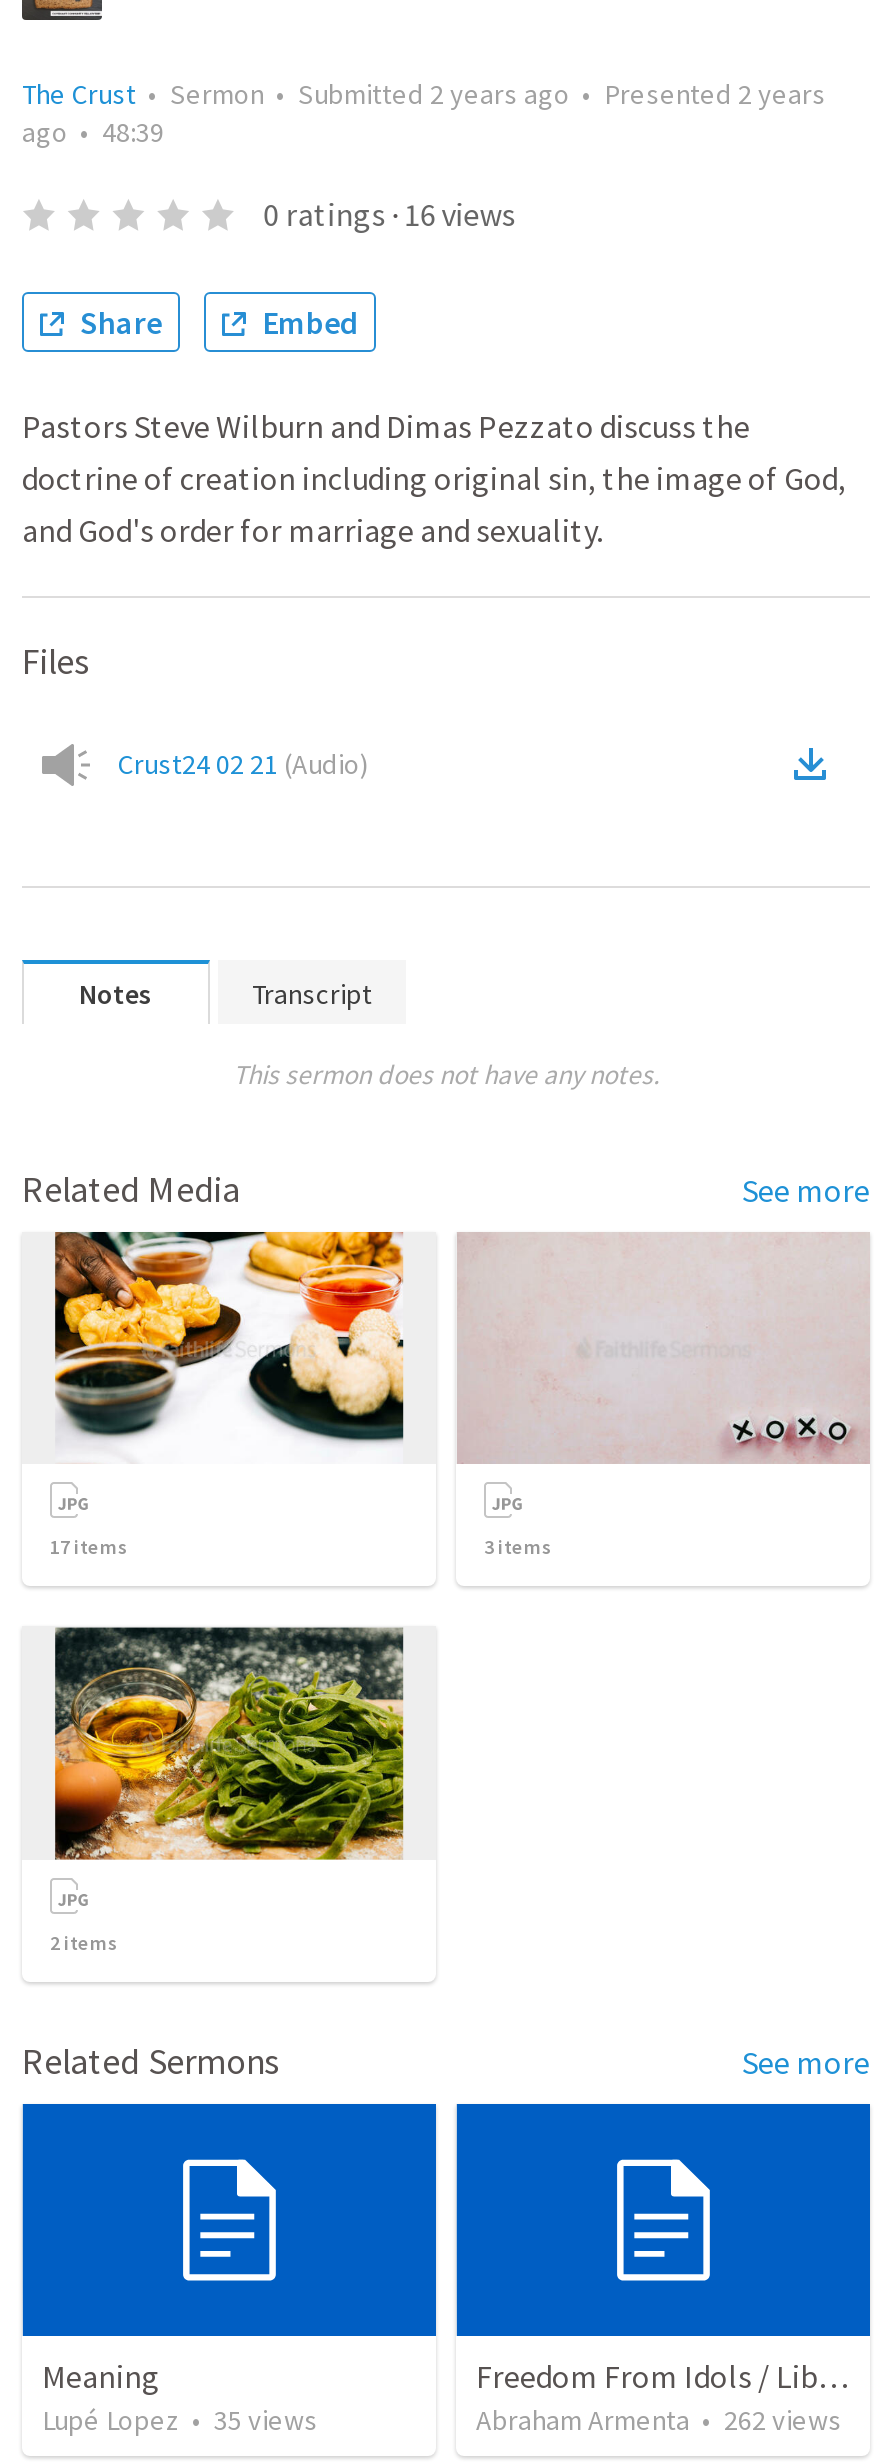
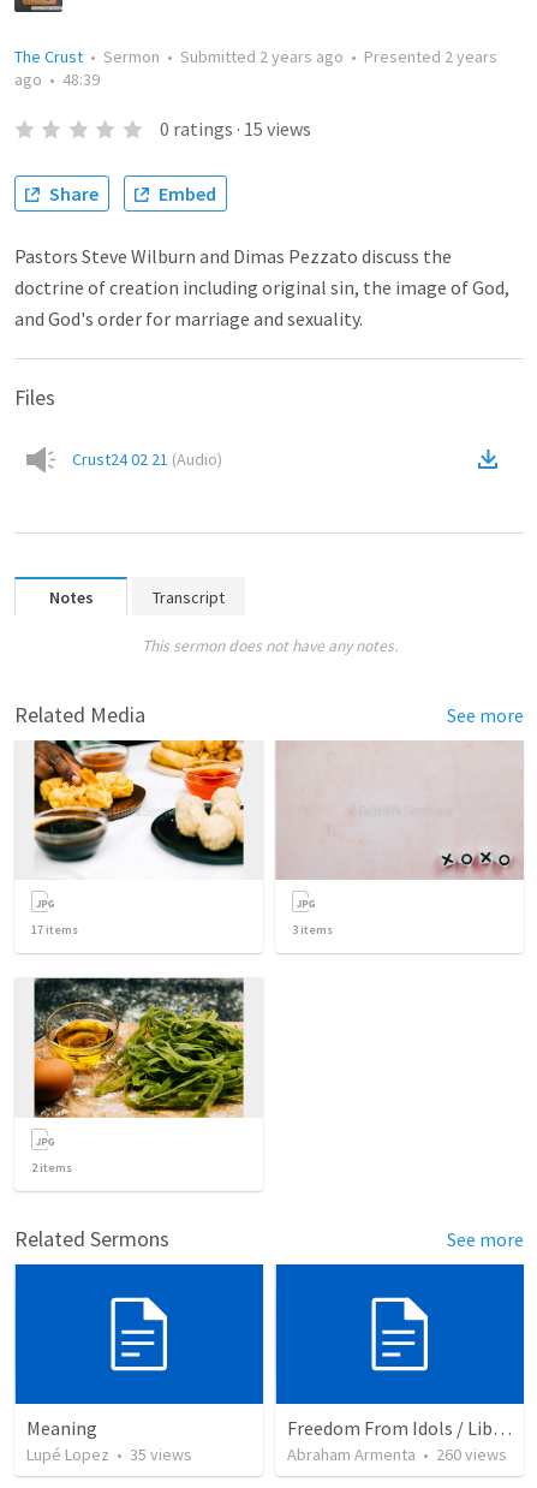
[263,194,515,234] 0 ratings · 16 views -> [159,117,311,141] 0 ratings · 15 views
[476,2403,842,2439] Abraham Armenta • 262 views -> [287,1444,507,1466] Abraham Armenta • 260 views

